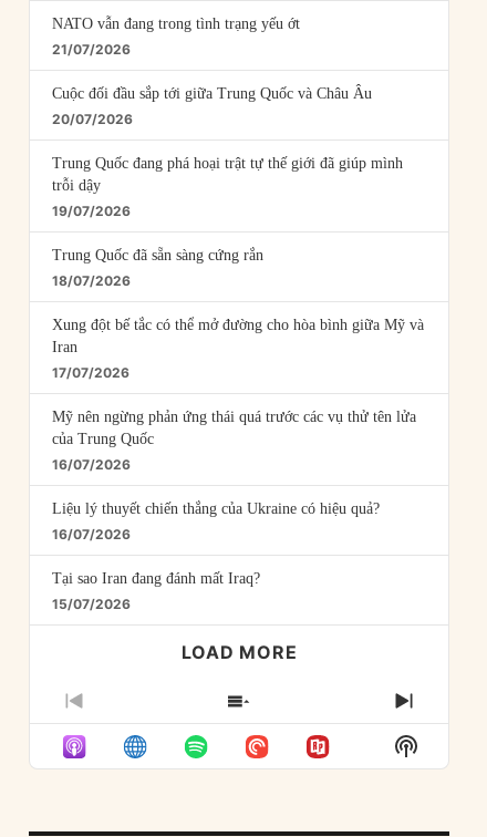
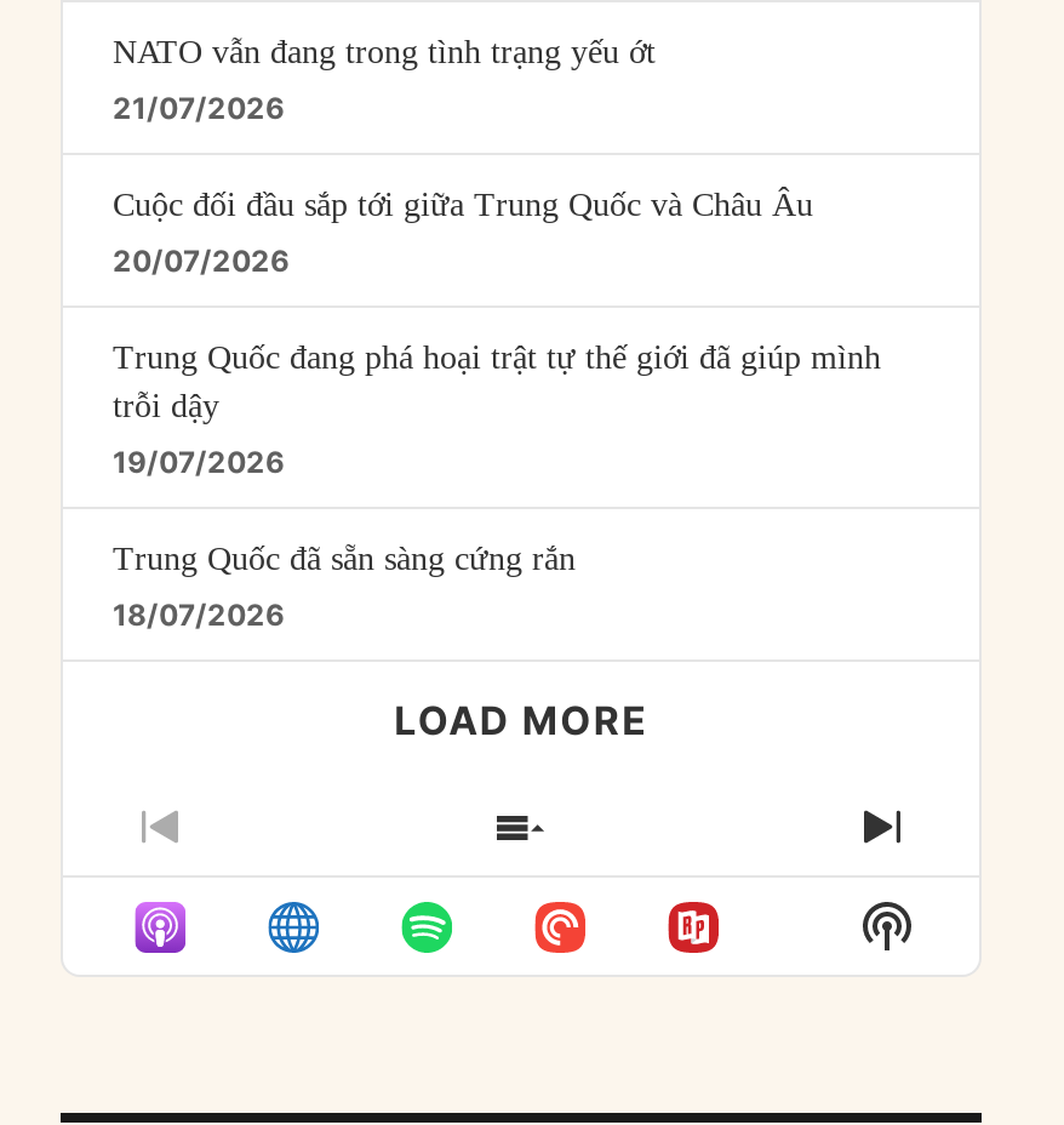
[53,317,424,613] Xung đột bế tắc có thể mở đường cho hòa bình giữa Mỹ và | Iran | 17/07/2026 | Mỹ nên ngừng phản ứng thái quá trước các vụ thử tên lửa | của Trung Quốc | 16/07/2026 | Liệu lý thuyết chiến thắng của Ukraine có hiệu quả? | 16/07/2026 | Tại sao Iran đang đánh mất Iraq? | 15/07/2026 -> none

